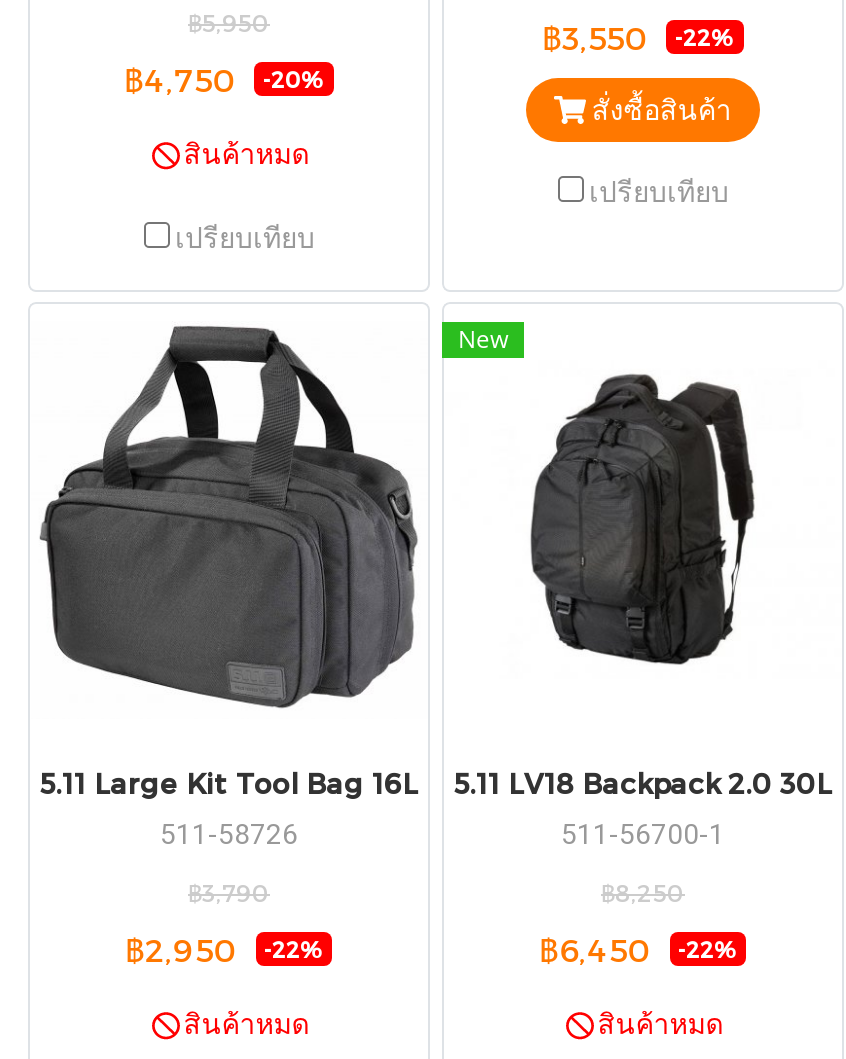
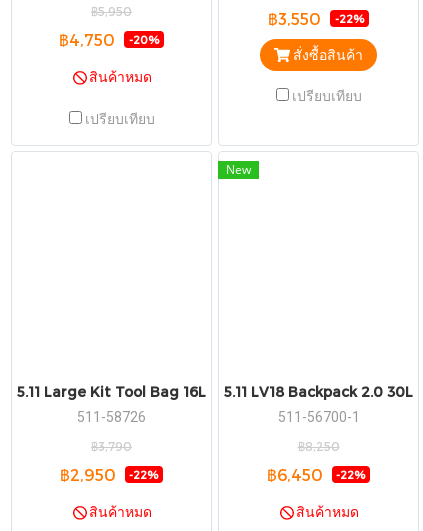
[38,324,420,710] [image] -> none
[528,372,756,666] [image] -> none

